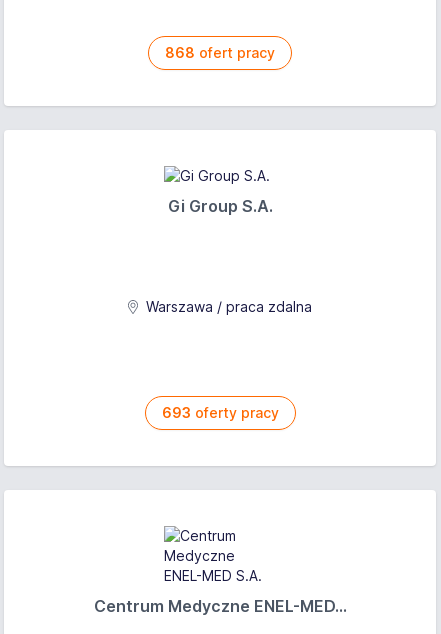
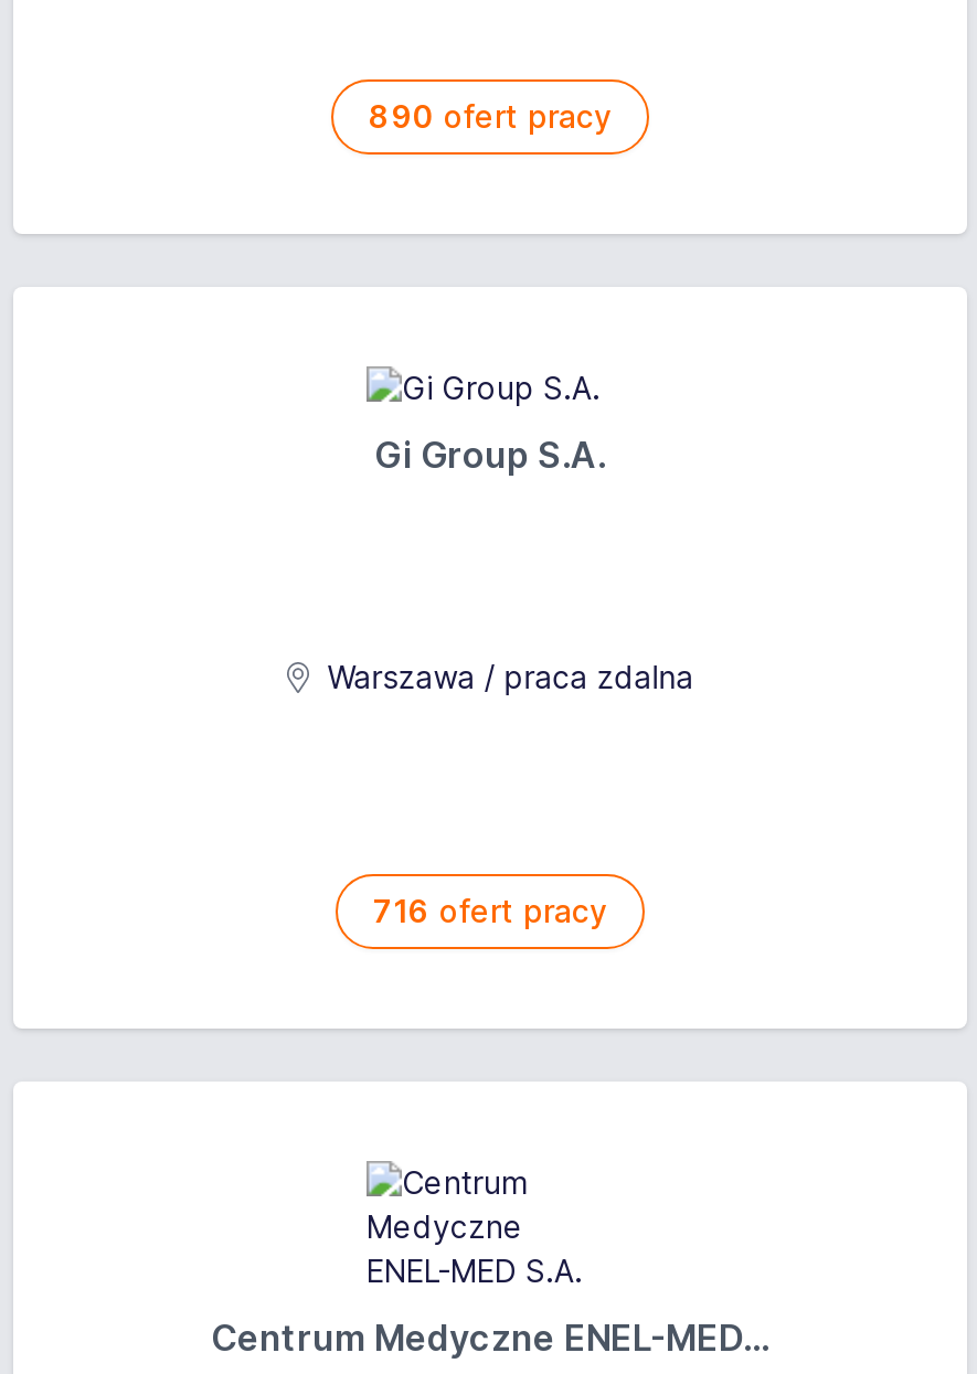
[165,44,275,61] 868 ofert pracy -> [369,97,612,135] 890 ofert pracy
[161,404,278,421] 693 oferty pracy -> [373,892,607,929] 716 ofert pracy

